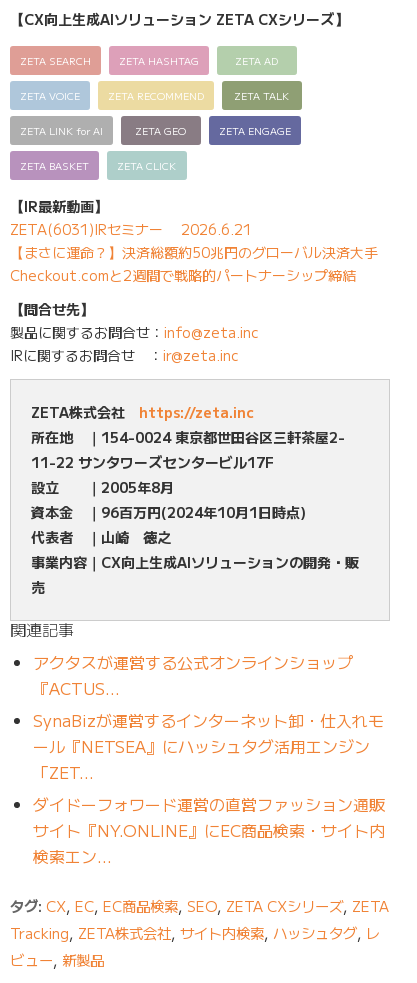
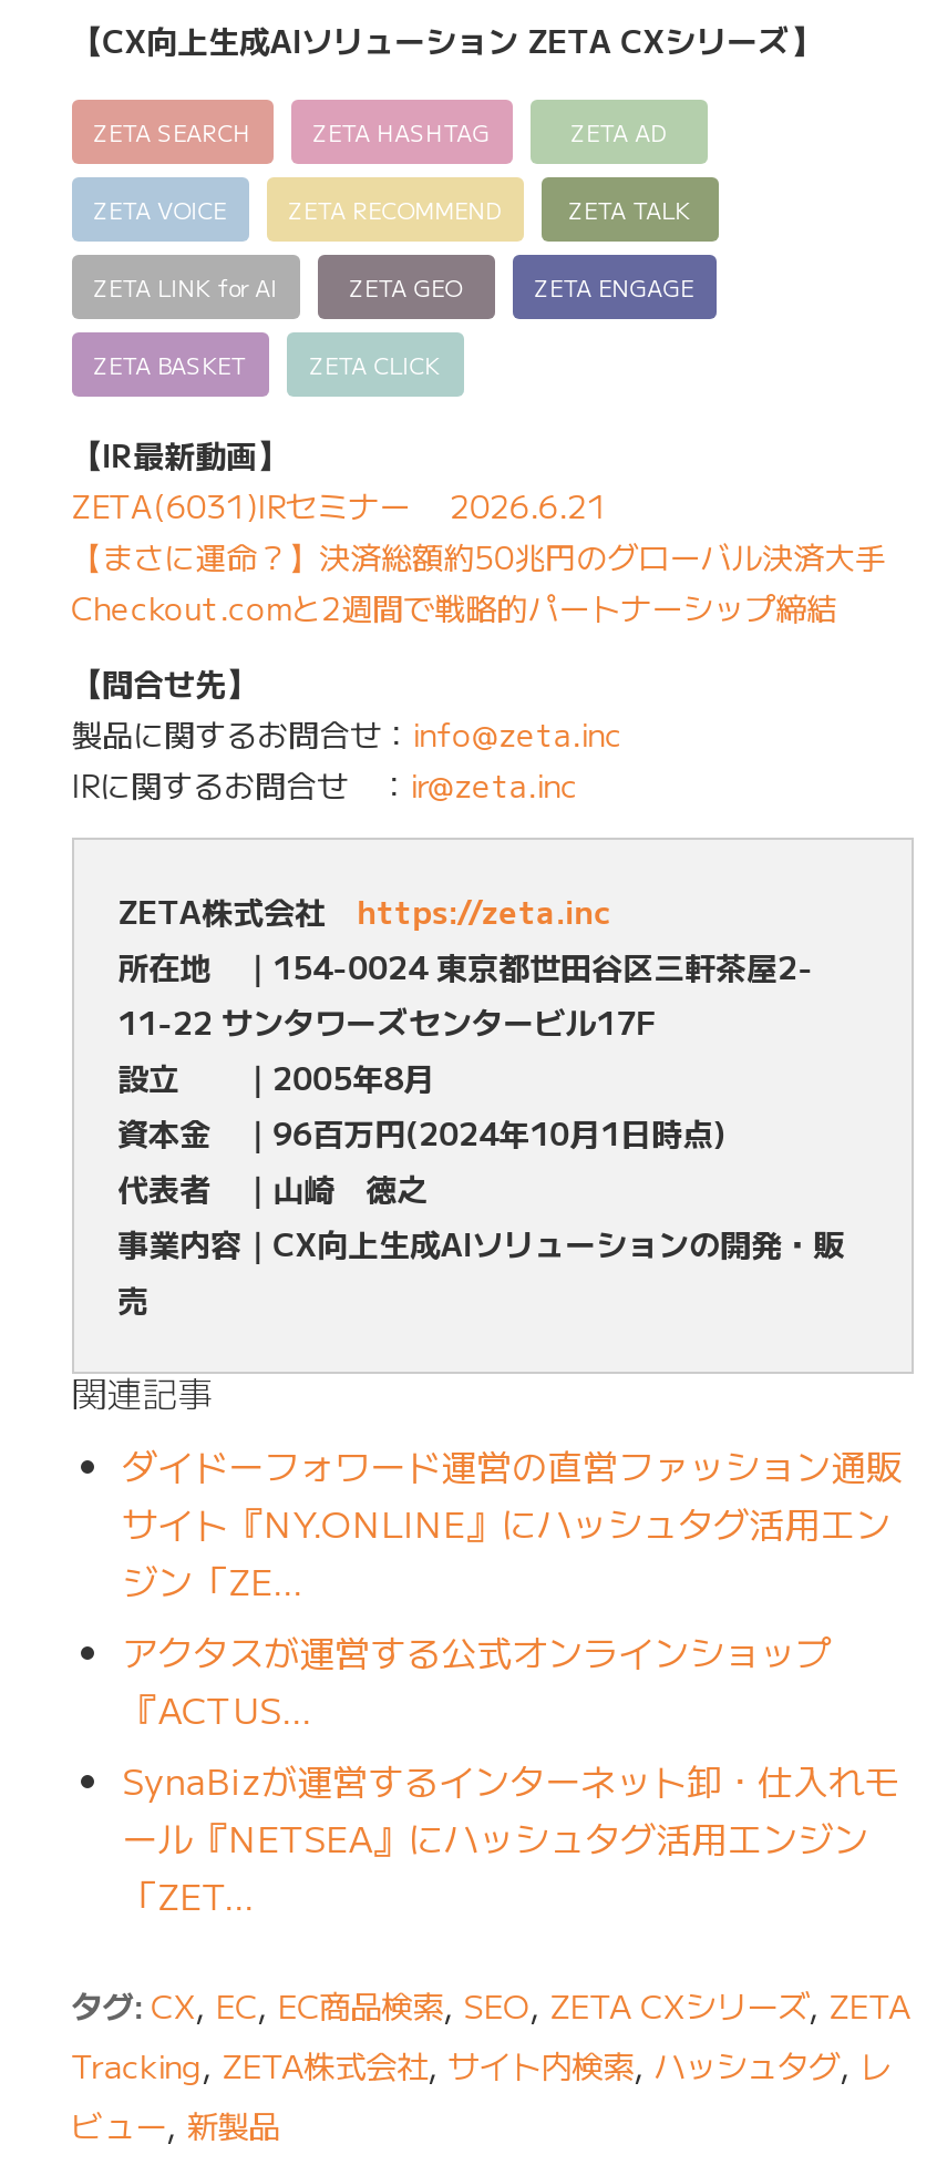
none -> [122,1497,891,1607] サイト『NY.ONLINE』にハッシュタグ活用エン | ジン「ZE…
moved [33,650,384,784] -> [122,1625,900,1922]: アクタスが運営する公式オンラインショップ | 『ACTUS… | SynaBizが運営するインターネット卸・仕入れモ | ール『NETSEA』にハッシュタグ活用エンジン | 「ZET…
moved [33,792,385,816] -> [122,1439,902,1492]: ダイドーフォワード運営の直営ファッション通販
[33,818,385,868] サイト『NY.ONLINE』にEC商品検索・サイト内 | 検索エン… -> none

